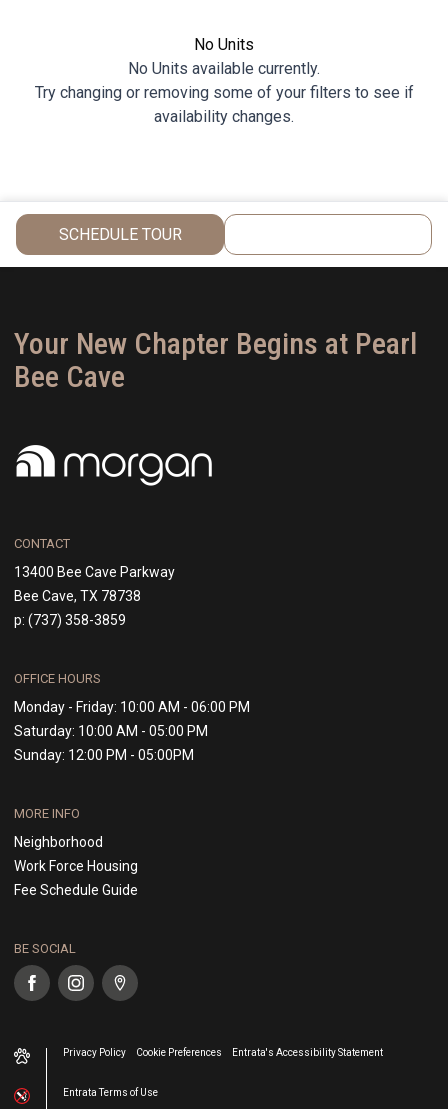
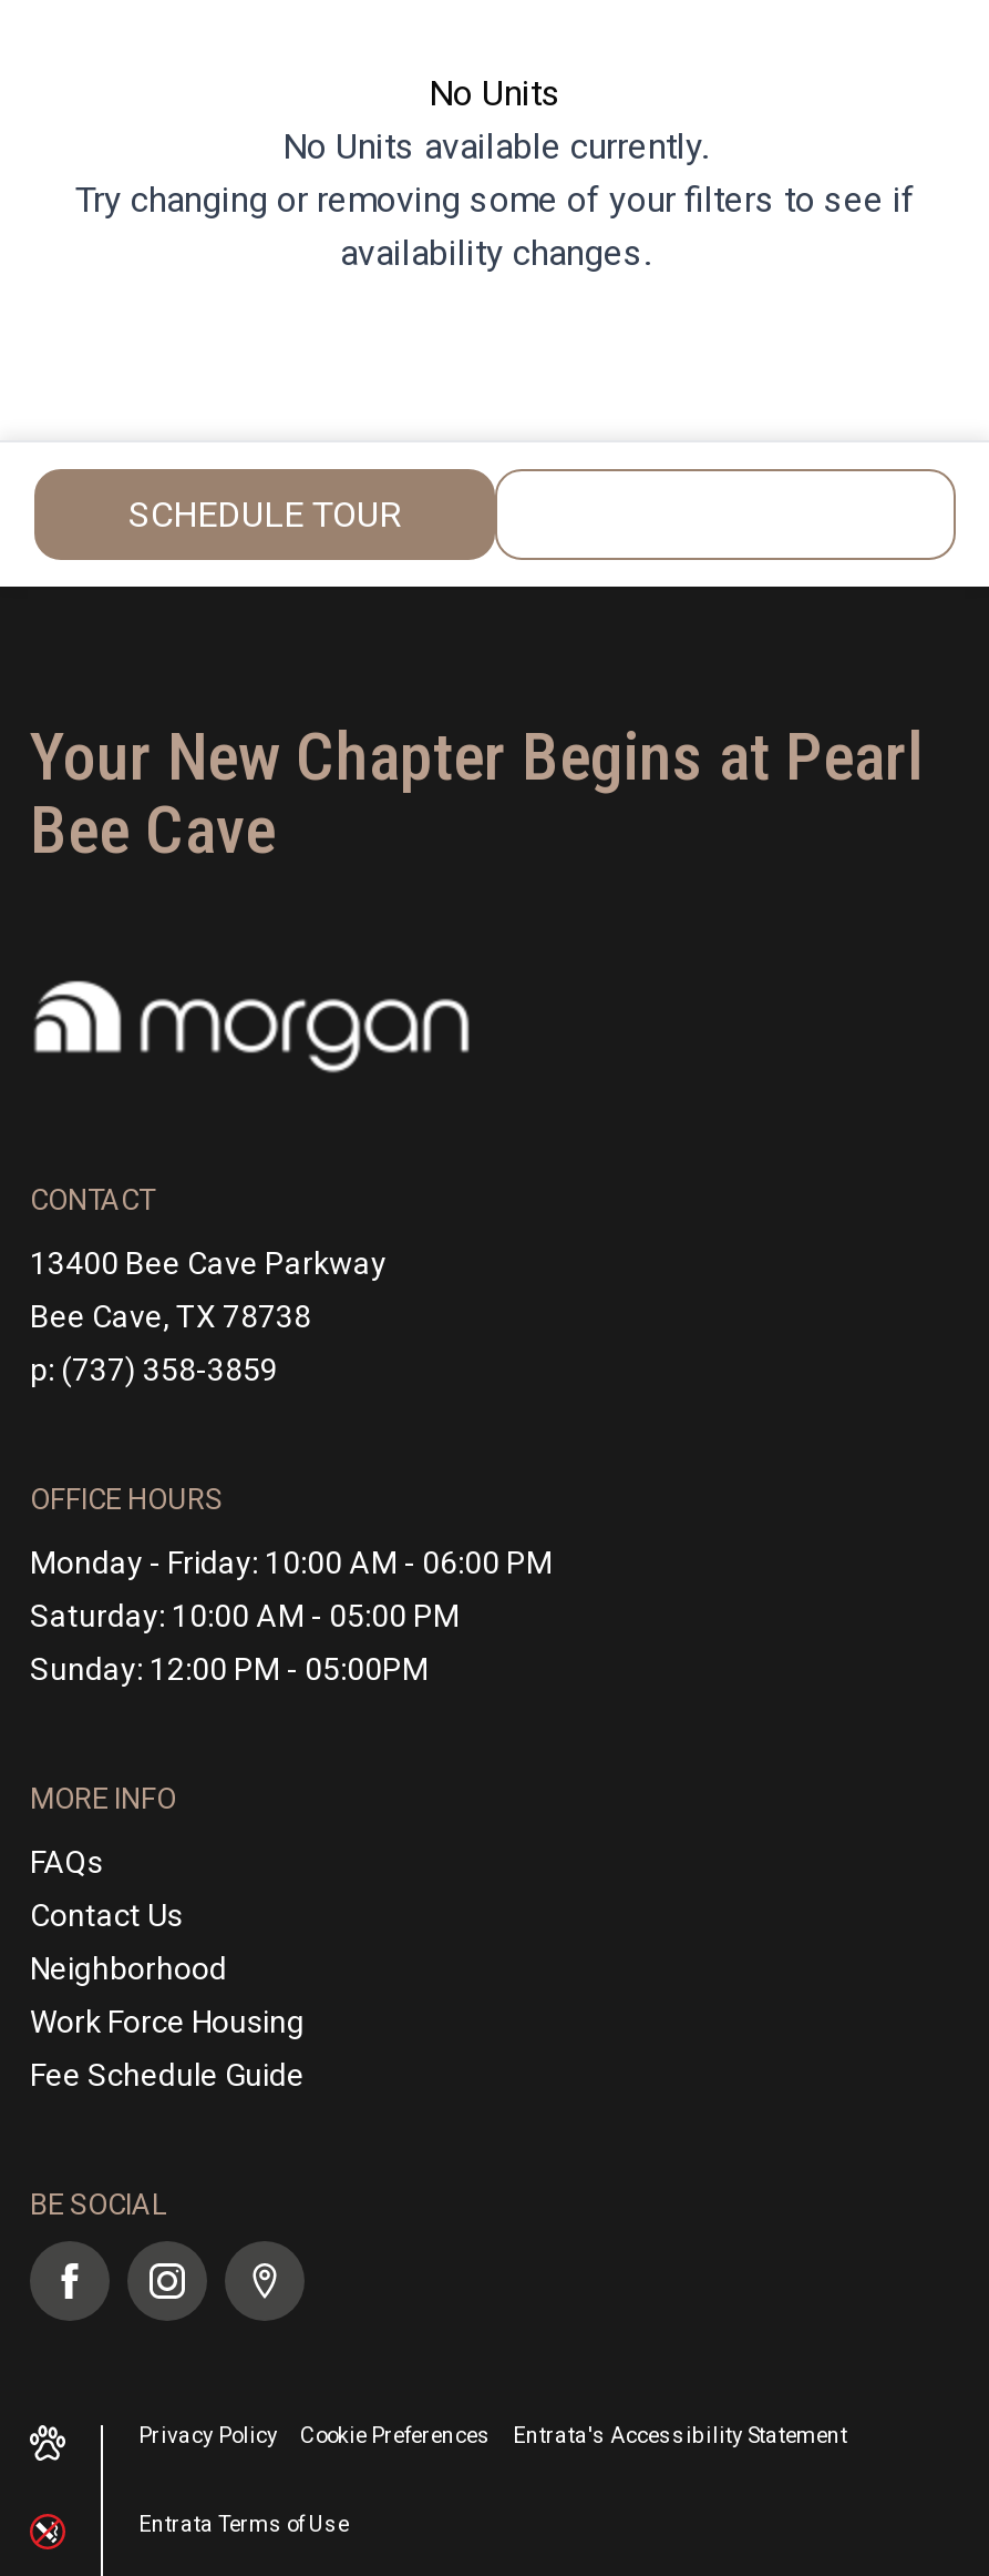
none -> [30,1845,183,1934] FAQs | Contact Us

